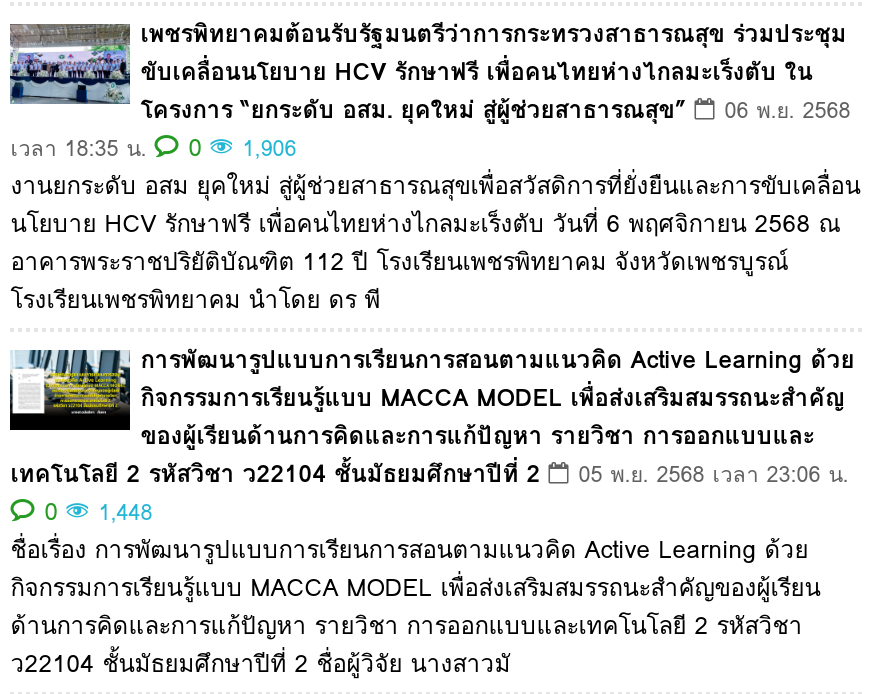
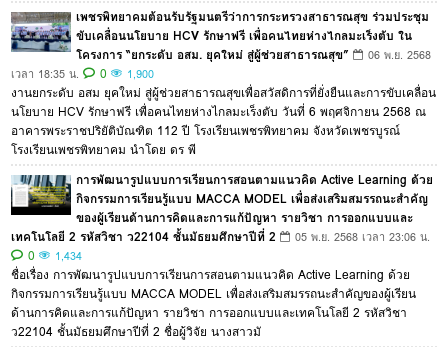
[10,128,296,166] เวลา 18:35 น. 0 1,906 -> [11,64,154,83] เวลา 18:35 น. 0 1,900
[44,492,152,530] 0 1,448 -> [28,246,82,265] 0 1,434

